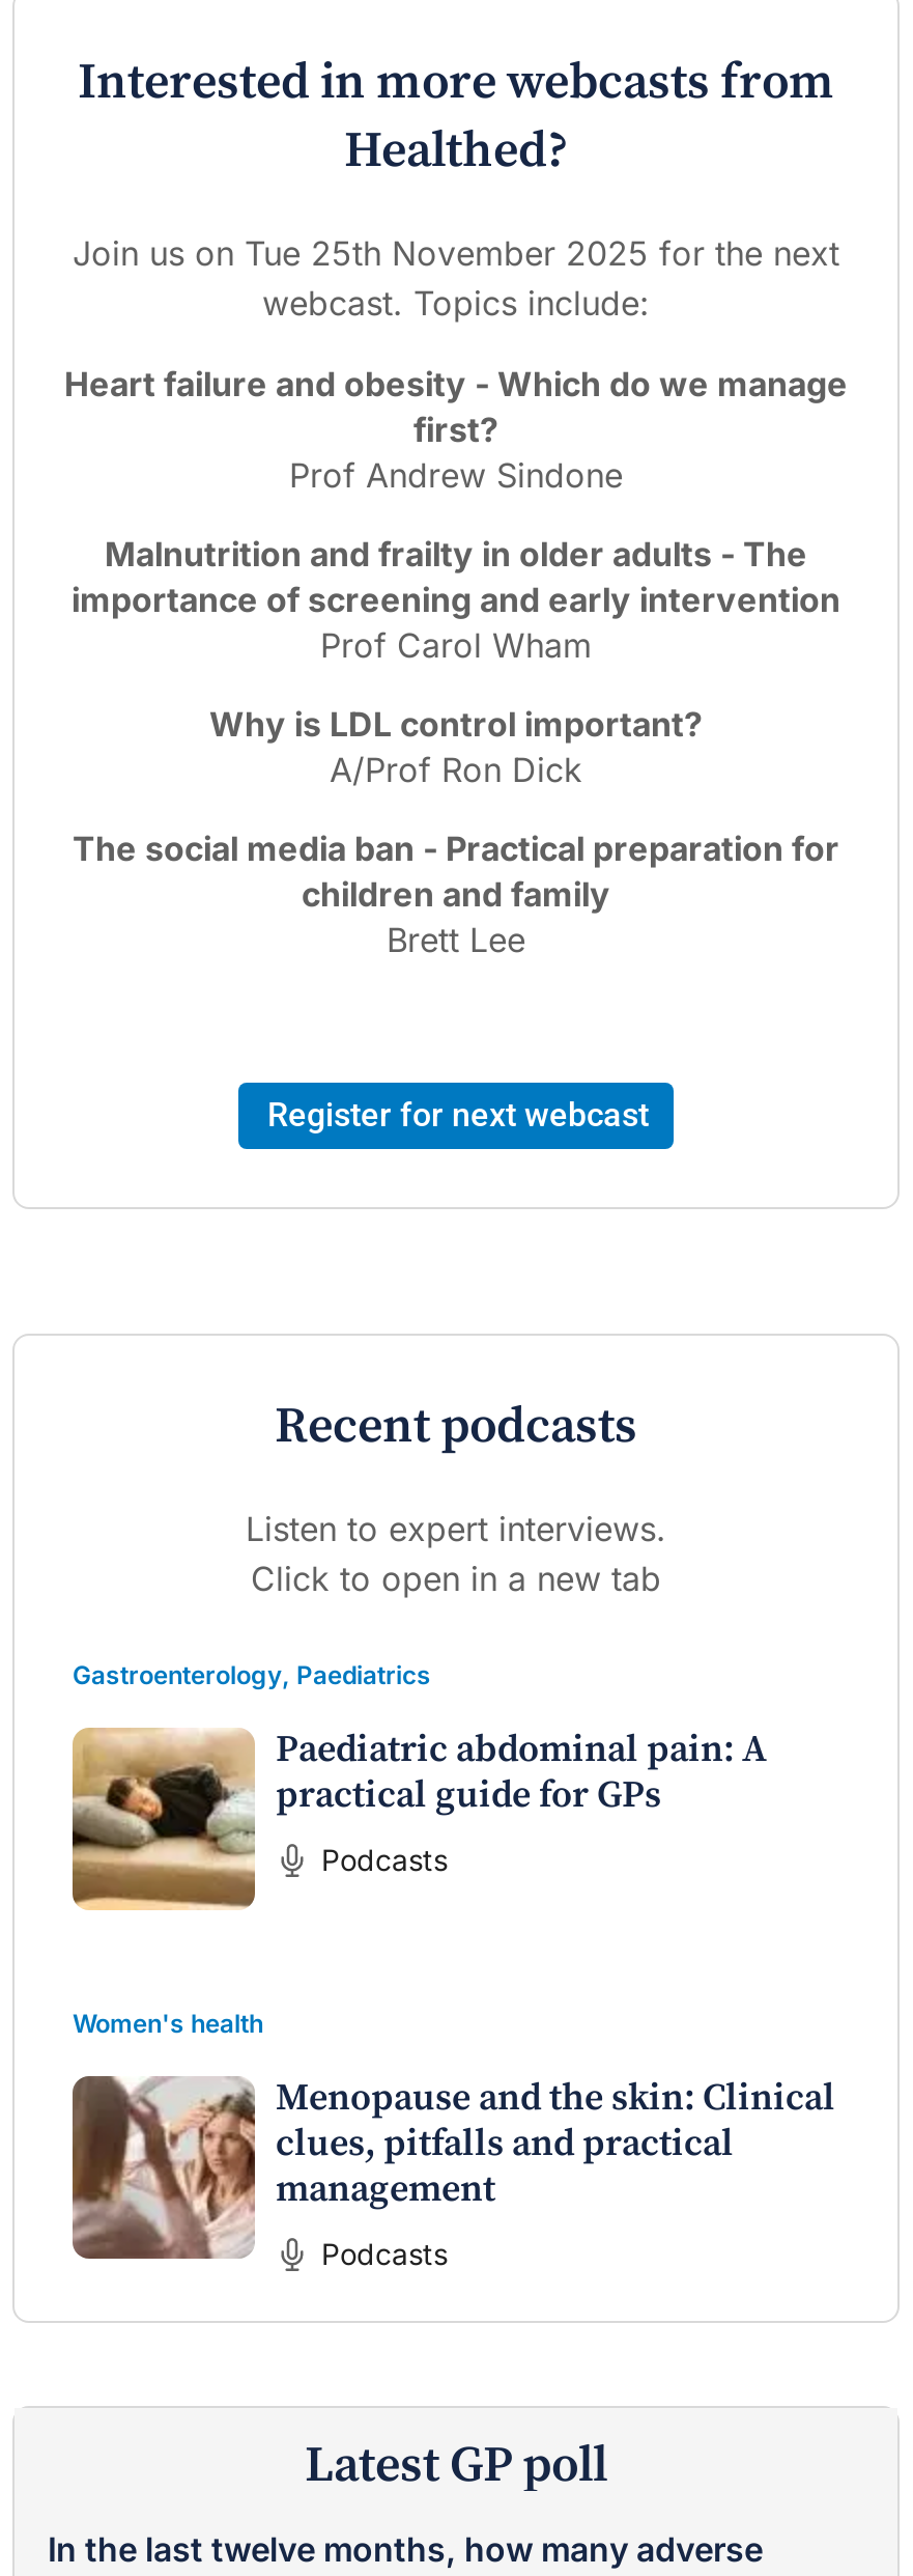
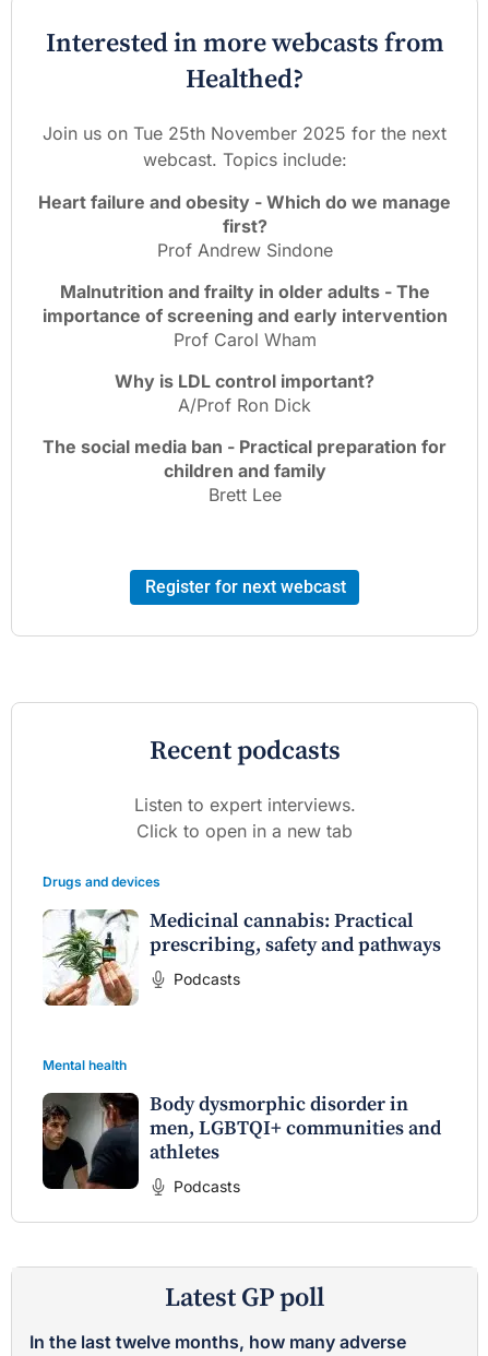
[73,1659,431,1691] Gastroenterology, Paediatrics -> [43,874,160,890] Drugs and devices
[70,1726,767,1910] [image] | Paediatric abdominal pain: A | practical guide for GPs -> [43,908,441,1007] [image] | Medicinal cannabis: Practical | prescribing, safety and pathways
[73,2008,263,2039] Women's health -> [43,1057,127,1073] Mental health
[70,2074,835,2261] [image] | Menopause and the skin: Clinical | clues, pitfalls and practical | management -> [41,1092,441,1190] [image] | Body dysmorphic disorder in | men, LGBTQI+ communities and | athletes

